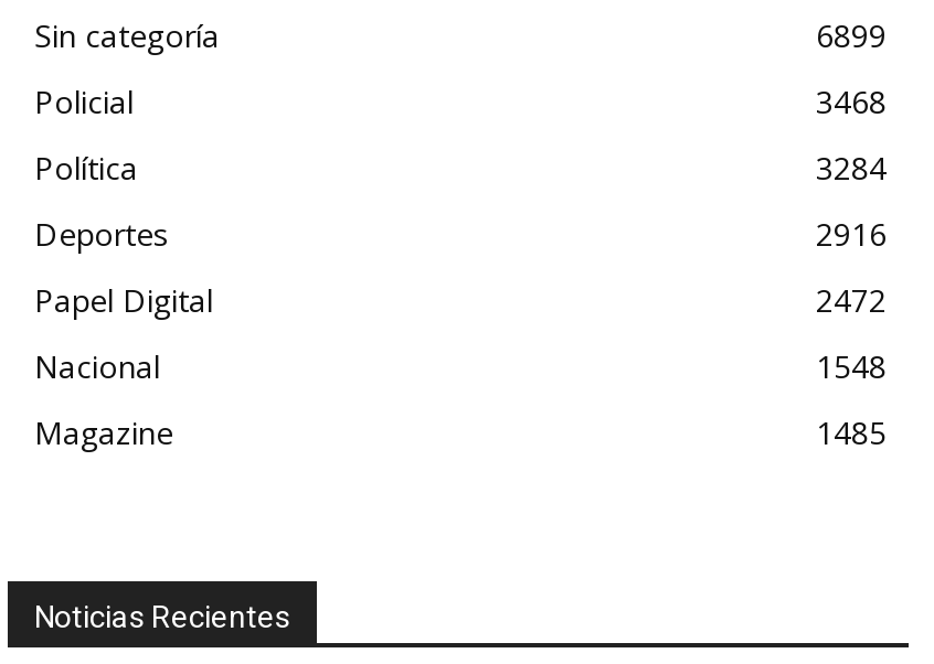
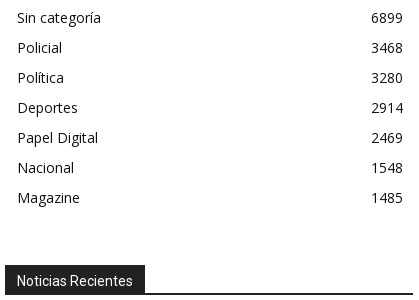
[816,147,887,189] 3284 -> [371,68,403,87] 3280
[816,213,887,255] 2916 -> [371,98,403,117] 2914
[816,279,887,321] 2472 -> [371,128,403,147] 2469

